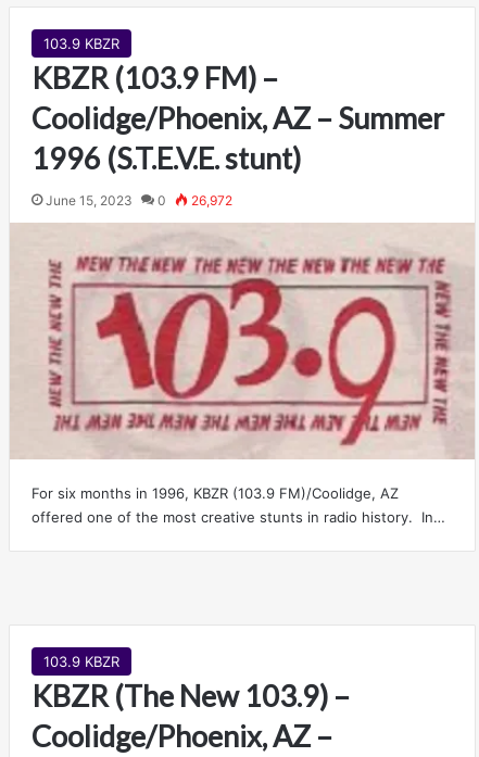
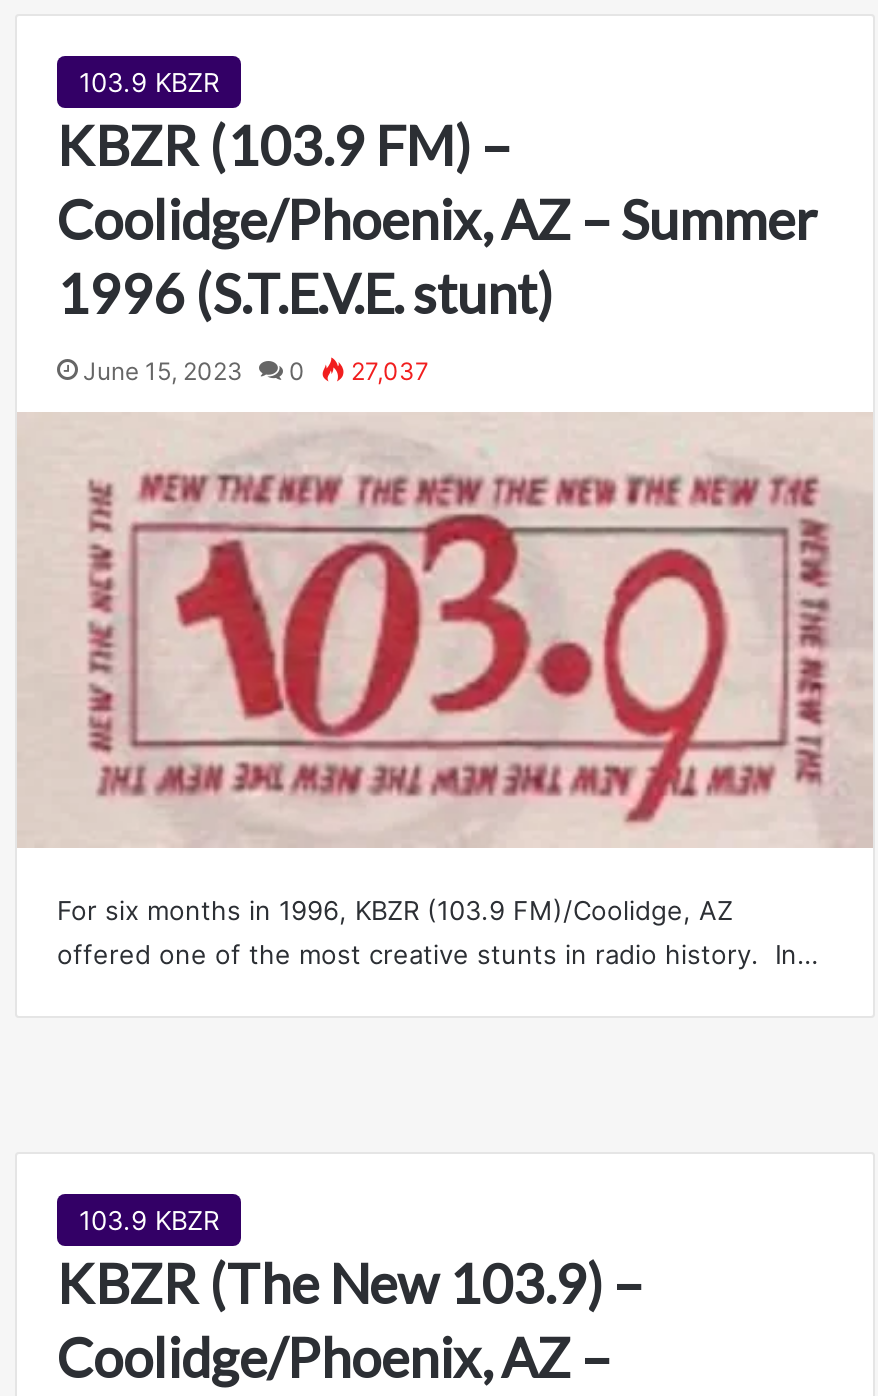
[46,192,232,209] June 15, 2023 0 26,972 -> [83,356,429,386] June 15, 2023 0 27,037

